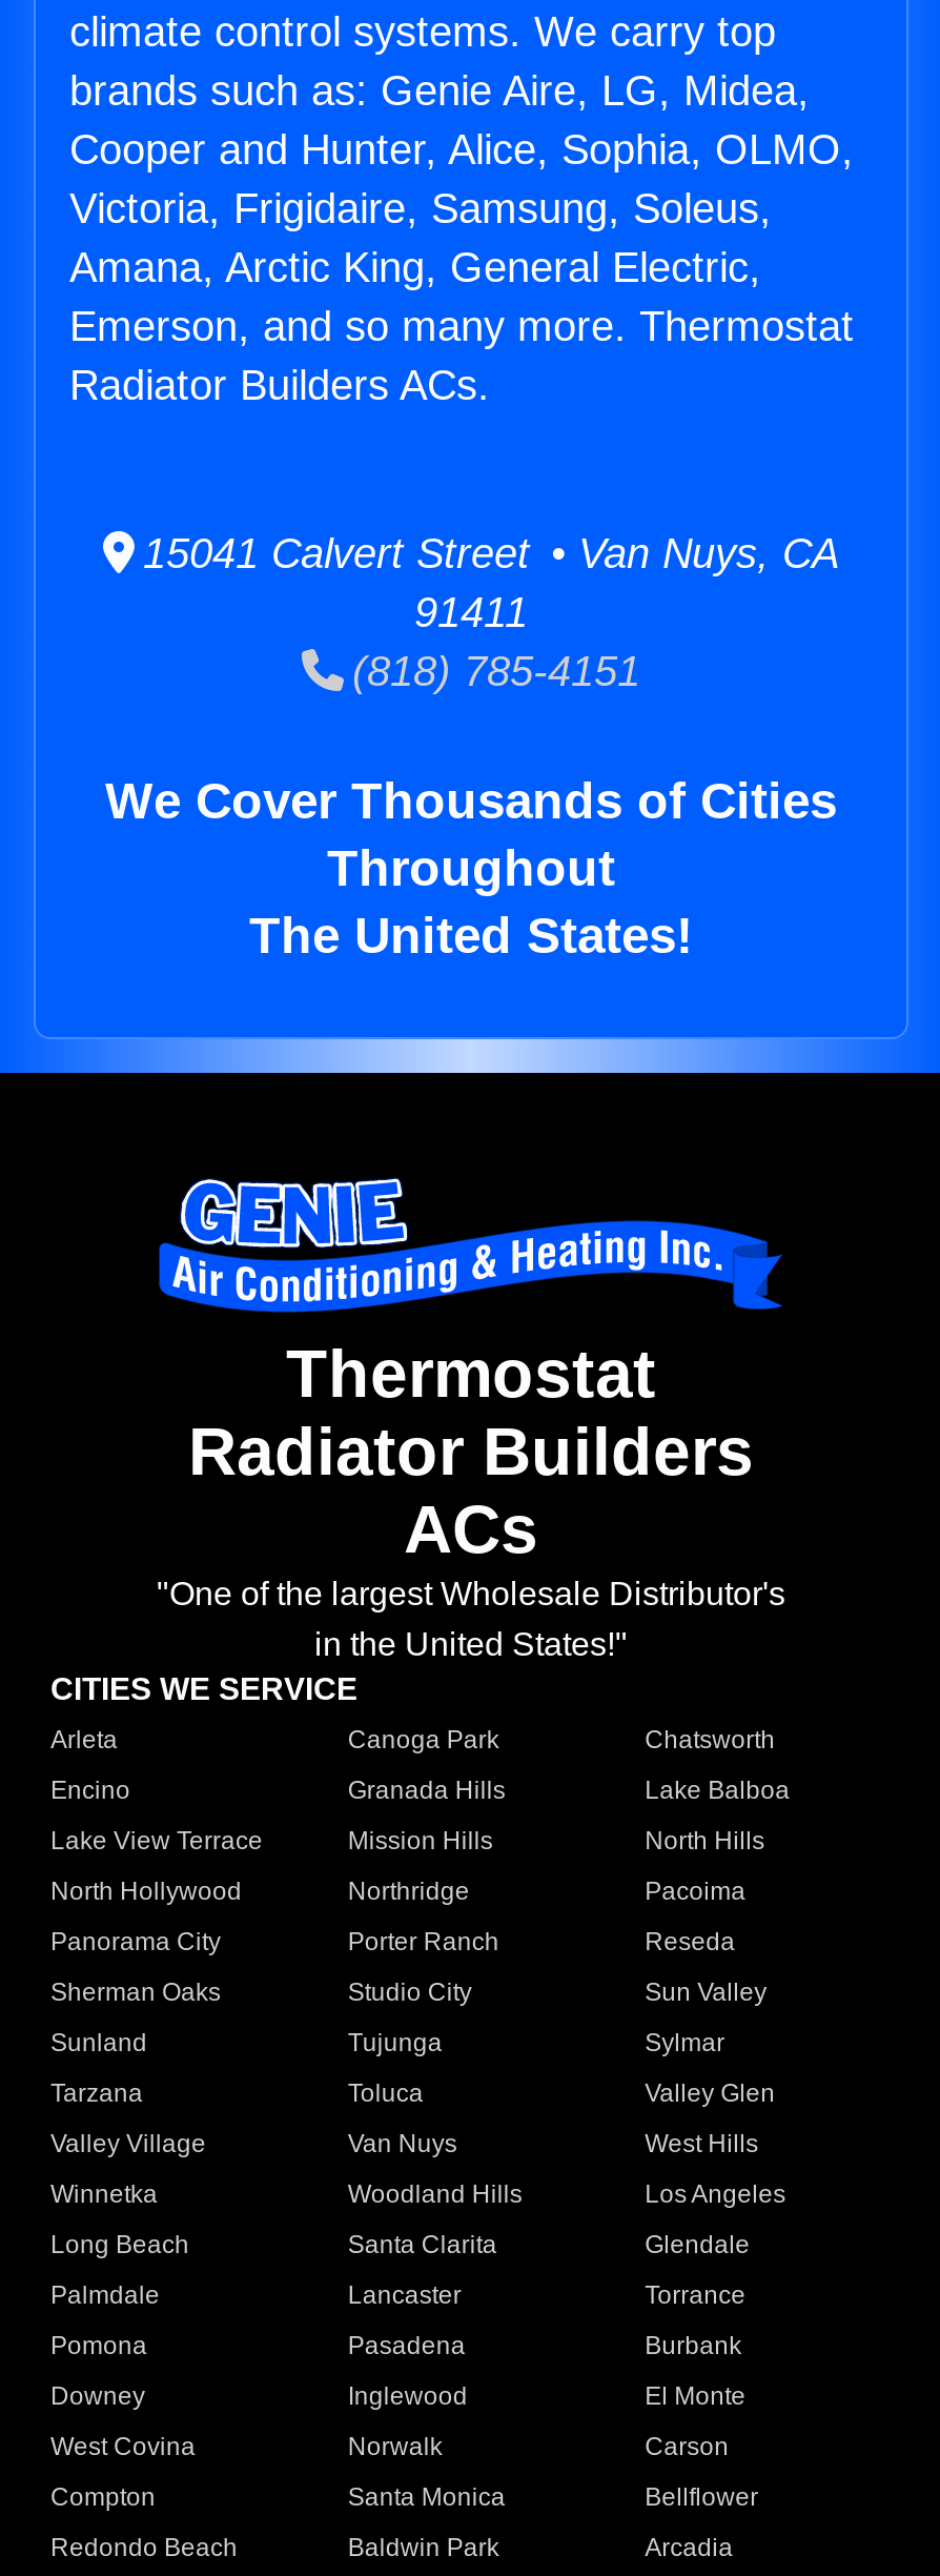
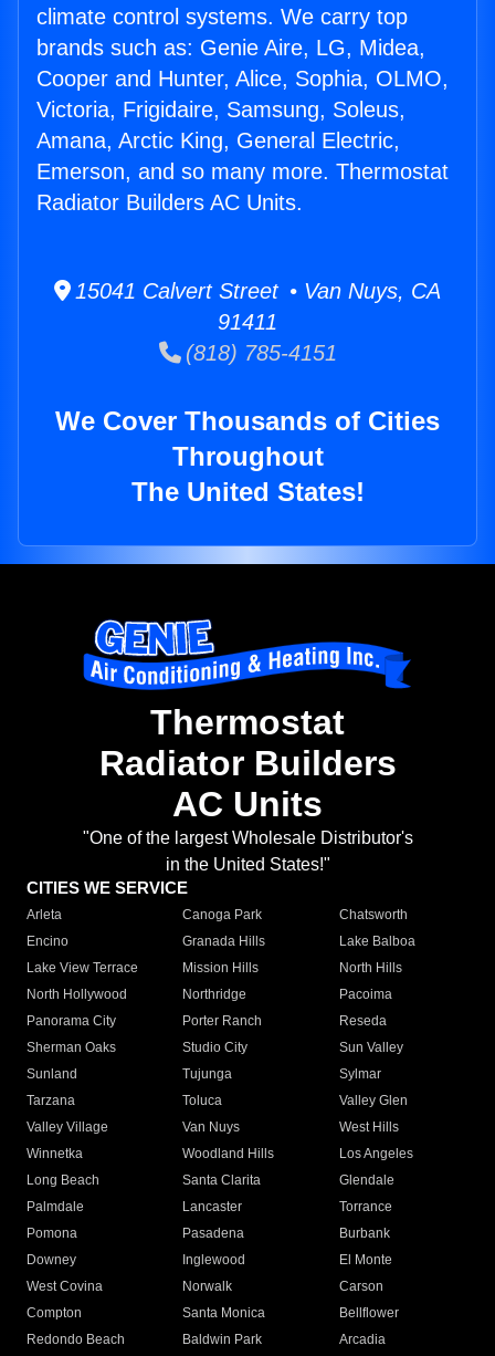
[69,362,490,408] Radiator Builders ACs. -> [36,190,303,215] Radiator Builders AC Units.
[404,1492,538,1568] ACs -> [172,785,323,824] AC Units

